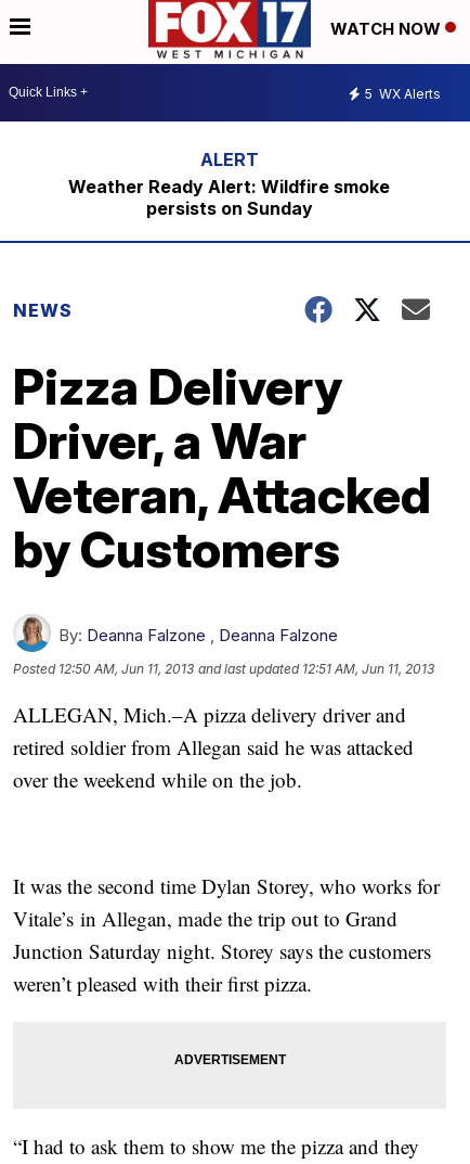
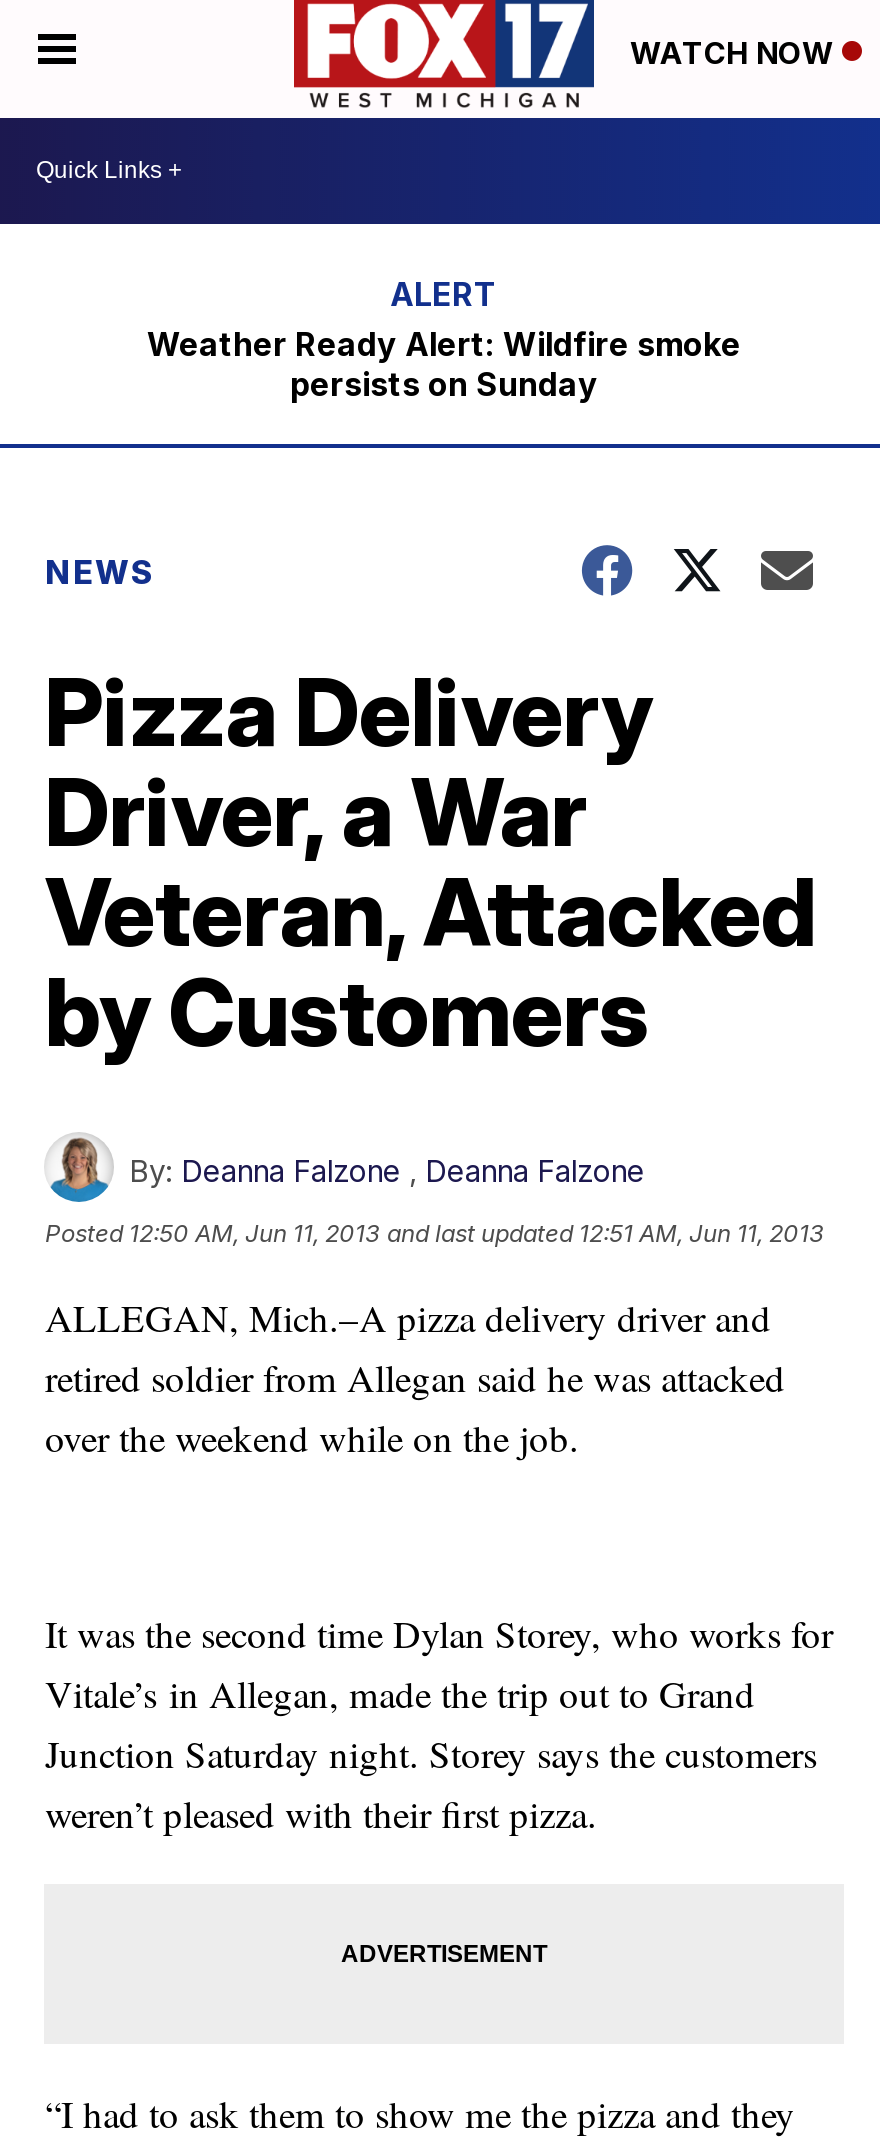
[365,86,441,102] 5 WX Alerts -> none

